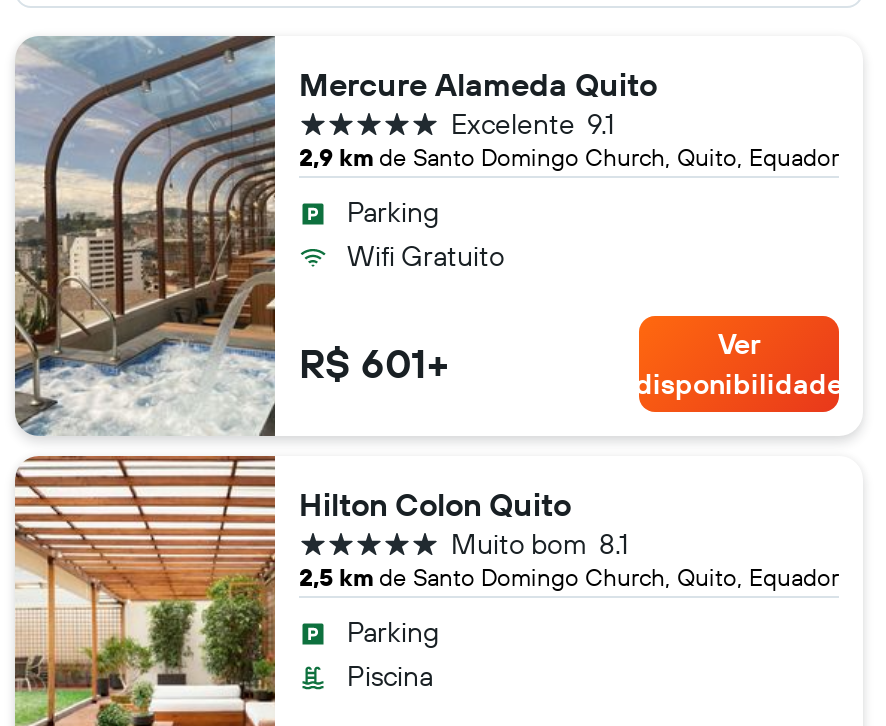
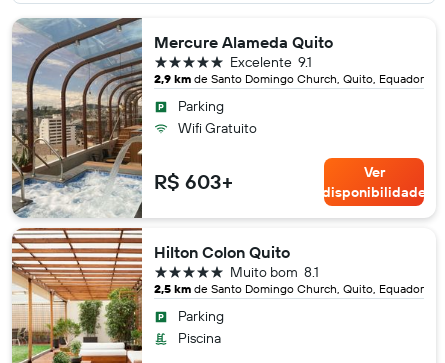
[299,338,449,388] R$ 601+ -> [154,169,233,194] R$ 603+

